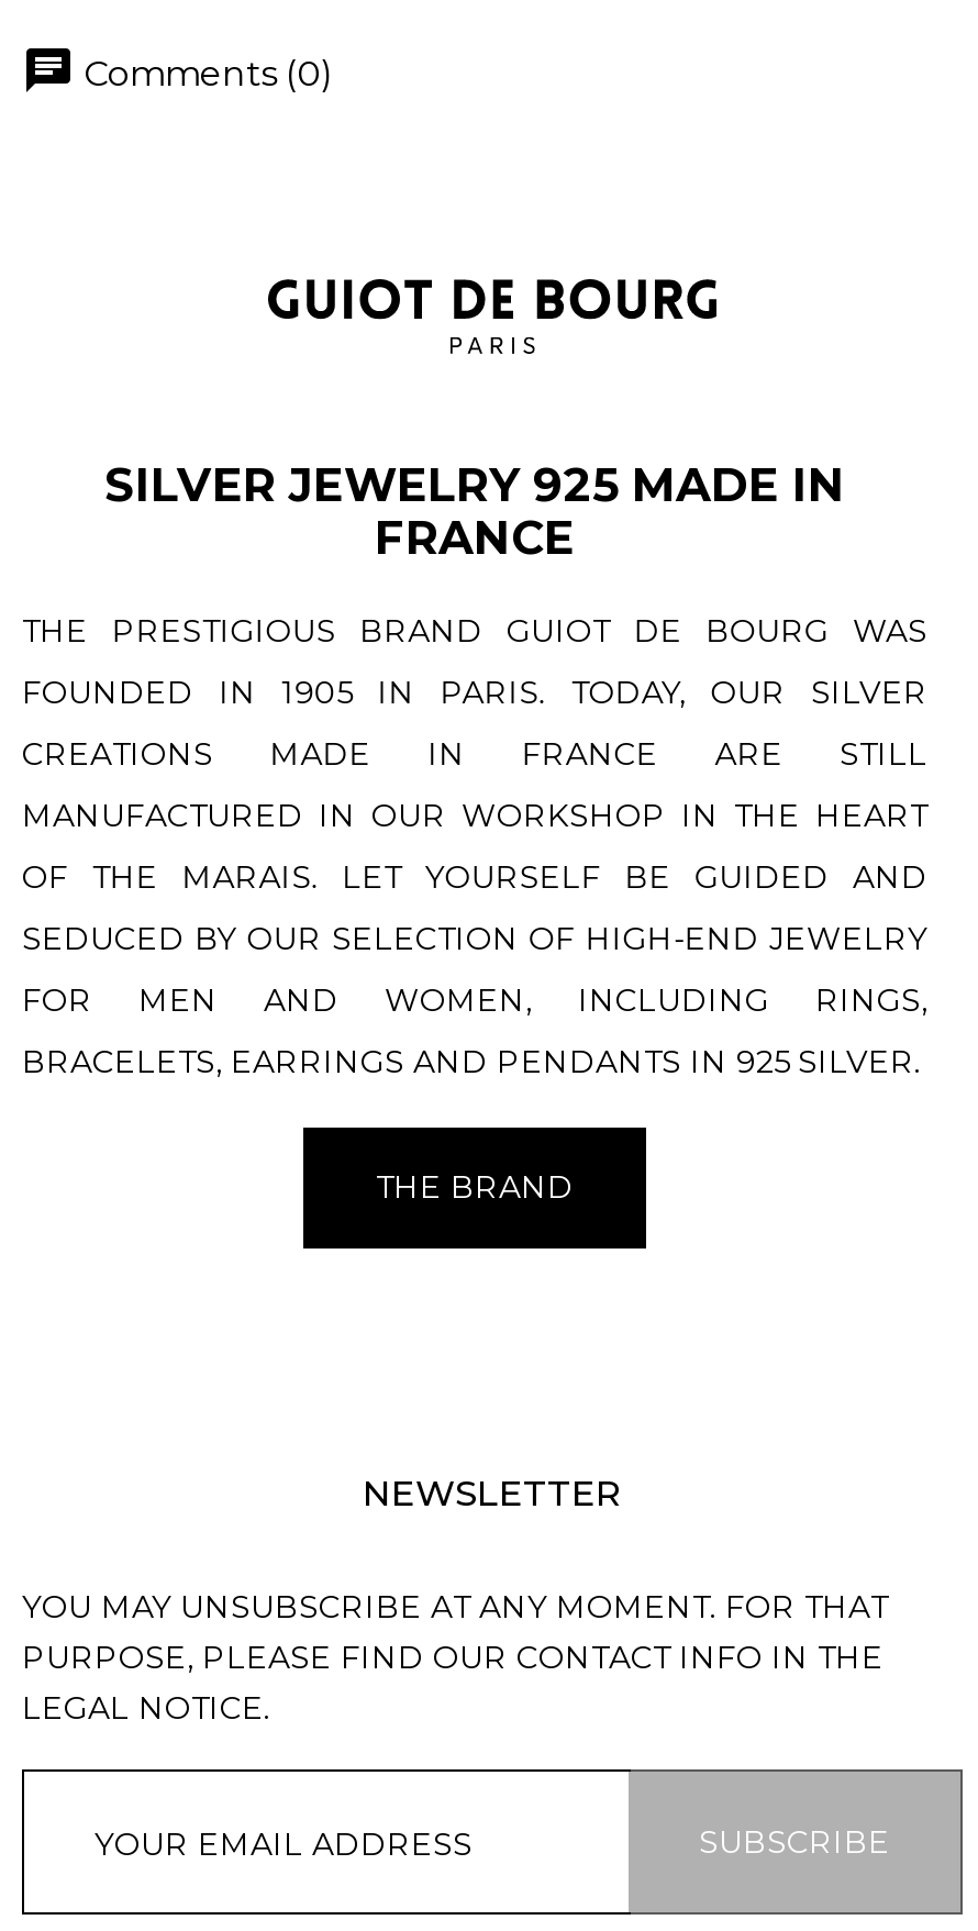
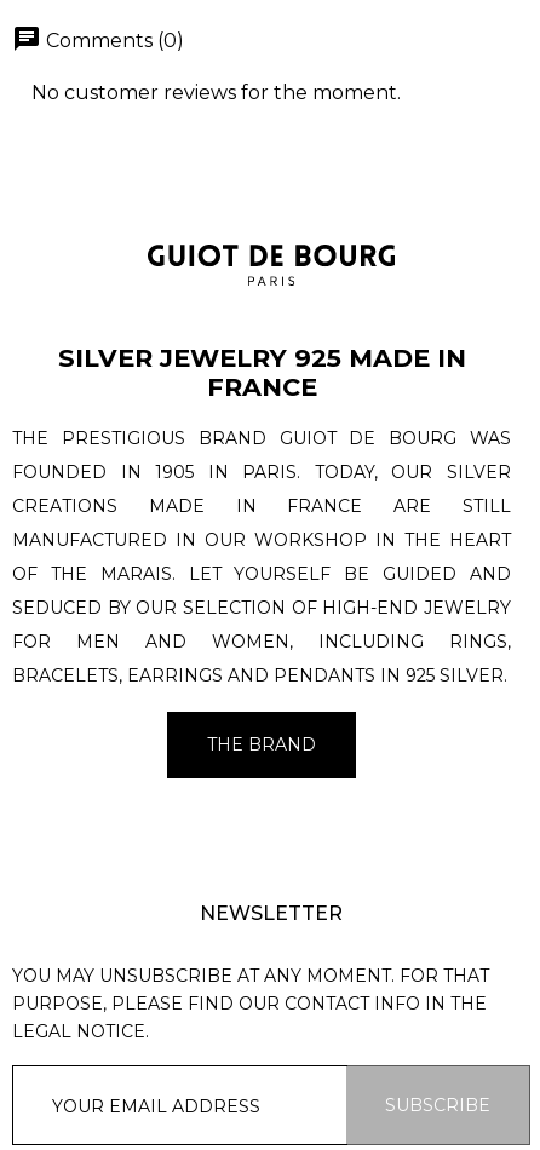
none -> [31,81,401,104] No customer reviews for the moment.

